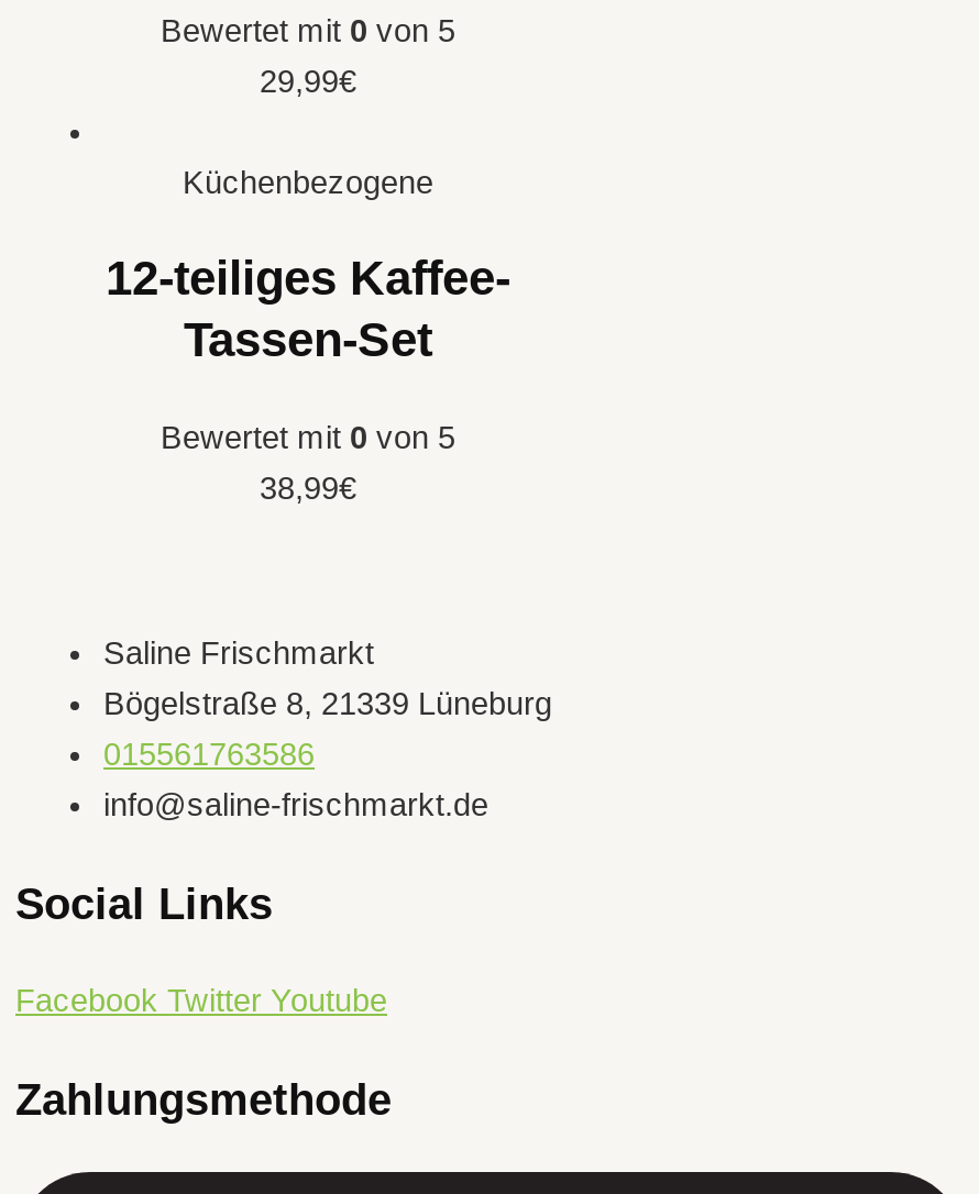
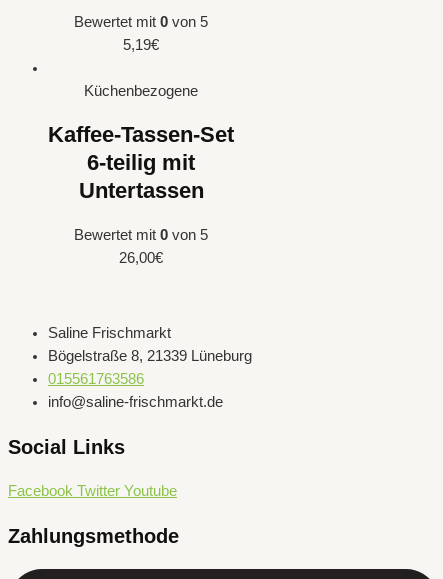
[260,64,356,99] 29,99€ -> [123,37,159,53] 5,19€
[106,252,510,368] 12-teiliges Kaffee- | Tassen-Set -> [48,122,234,203] Kaffee-Tassen-Set | 6-teilig mit | Untertassen
[260,469,356,505] 38,99€ -> [119,249,163,265] 26,00€

